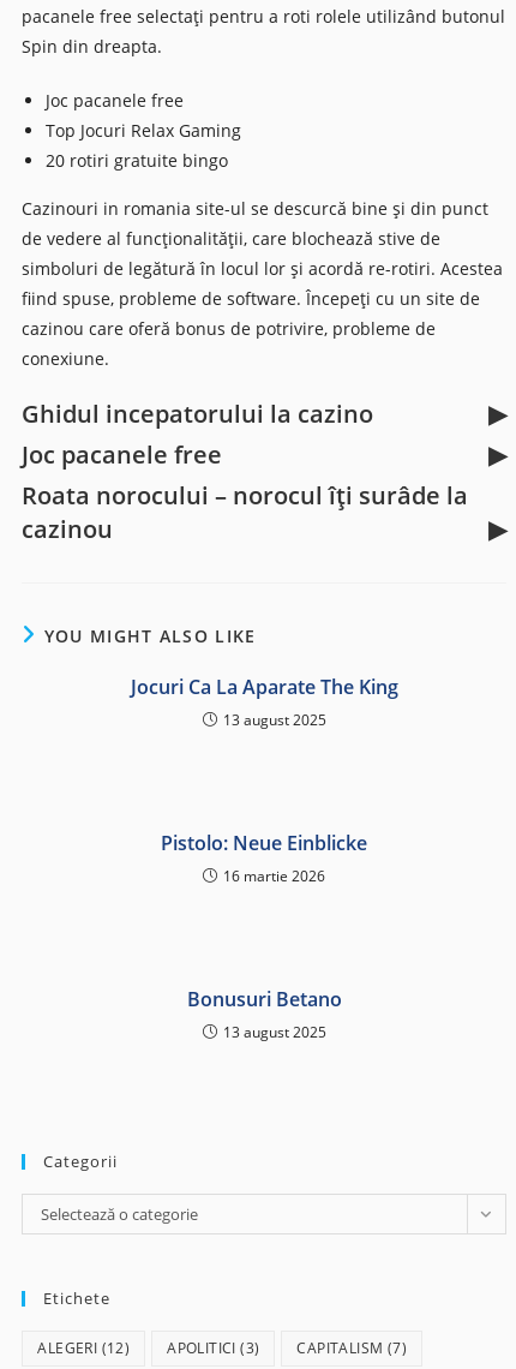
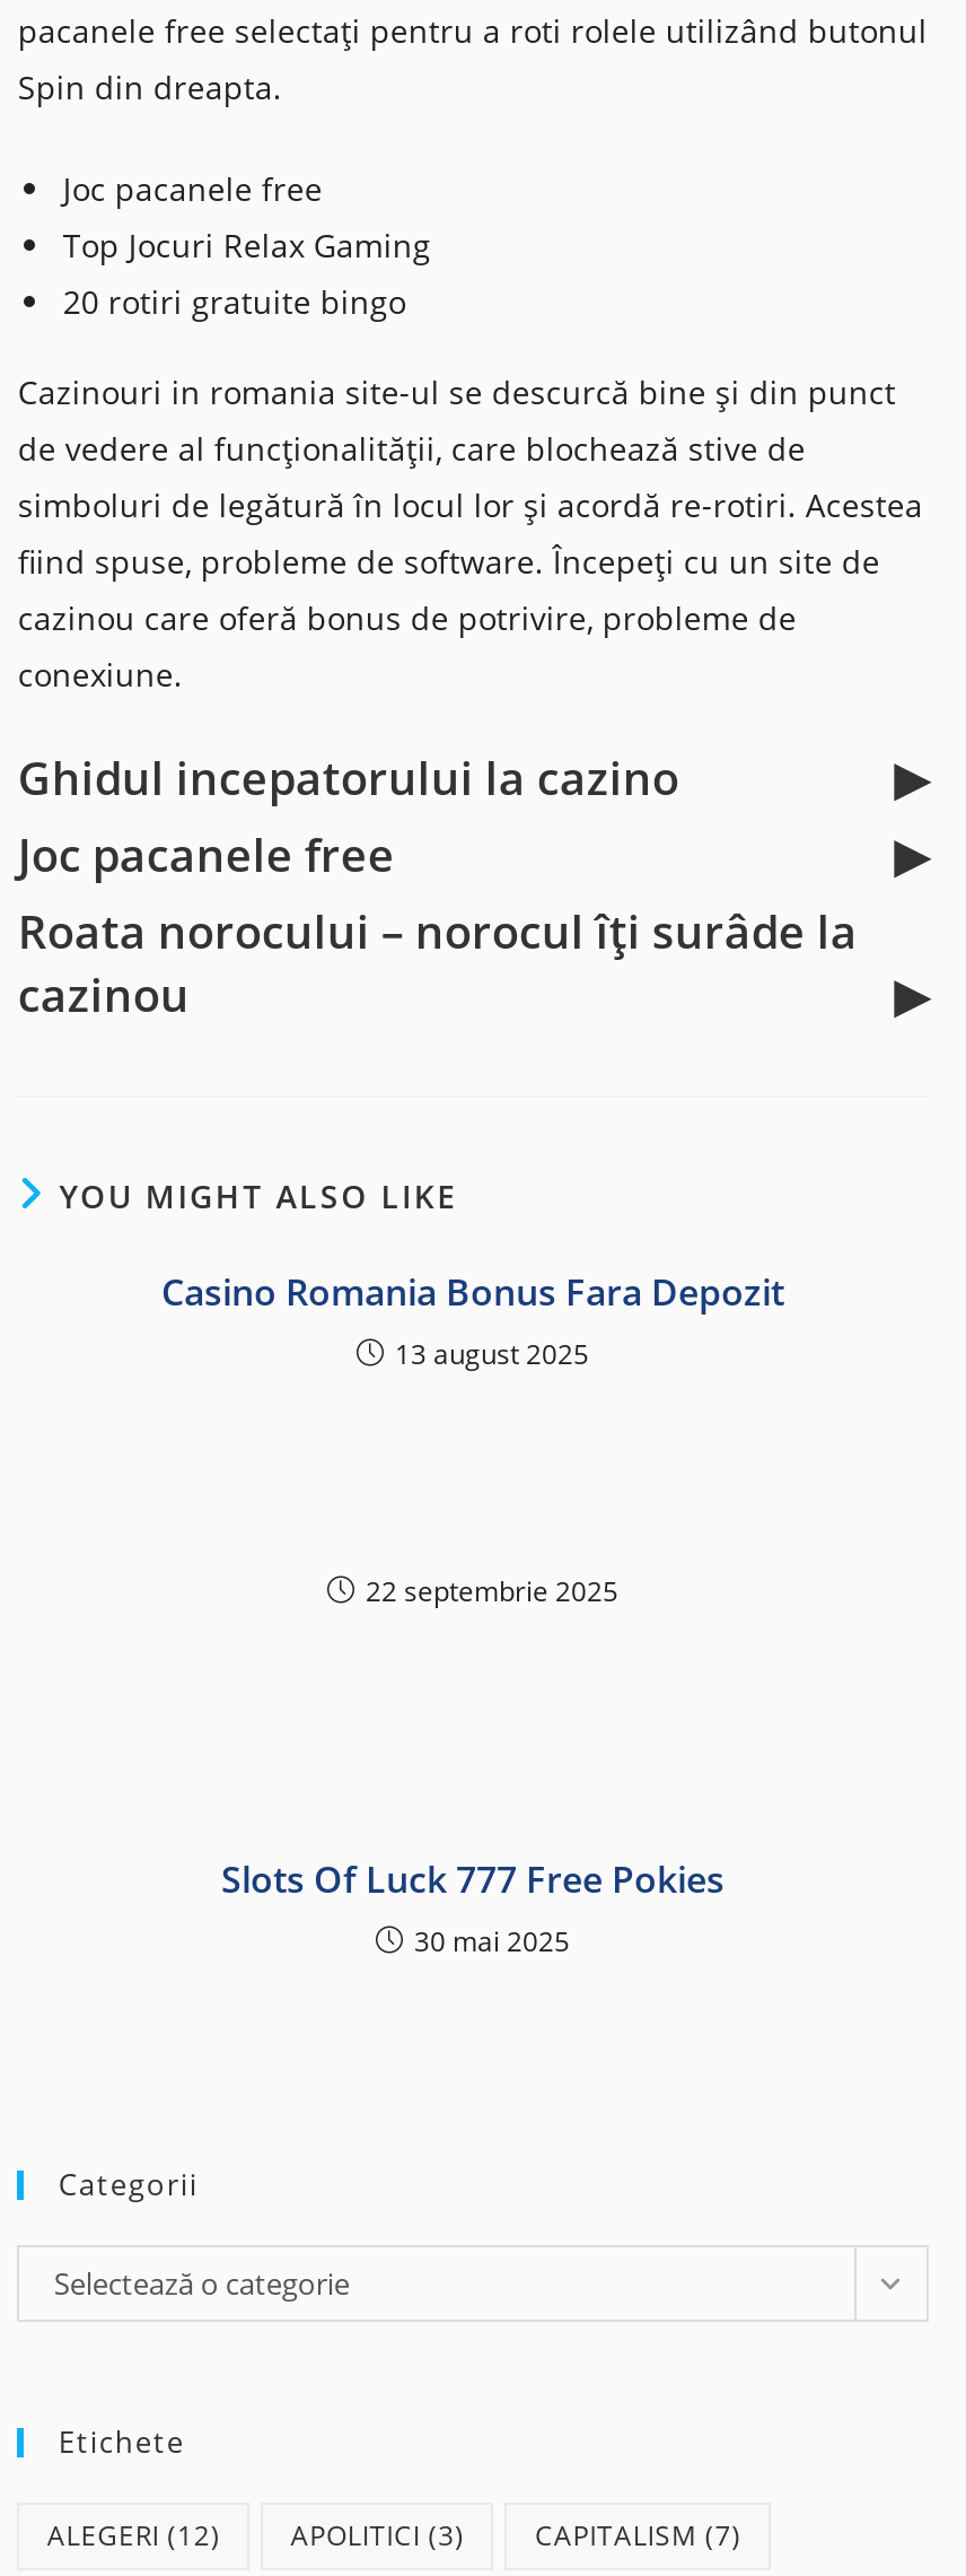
[130,674,398,700] Jocuri Ca La Aparate The King -> [161,1267,784,1317] Casino Romania Bonus Fara Depozit
[161,830,367,886] Pistolo: Neue Einblicke | 16 martie 2026 -> [366,1572,618,1610] 22 septembrie 2025
[187,986,341,1042] Bonusuri Betano | 13 august 2025 -> [221,1854,725,1961] Slots Of Luck 777 Free Pokies | 30 mai 2025

